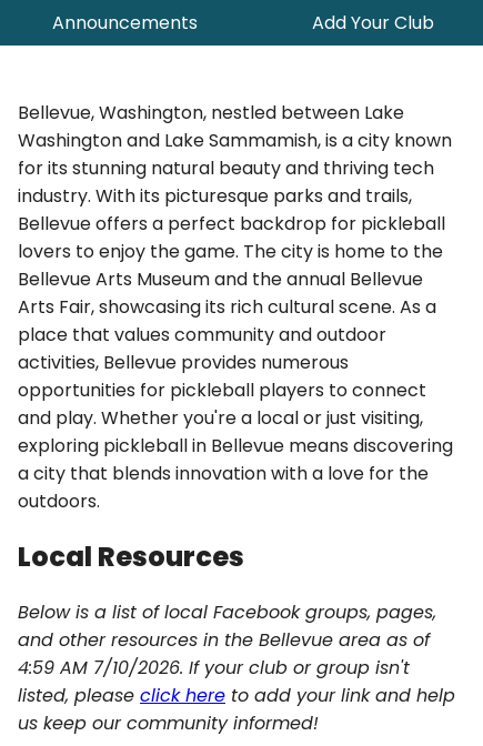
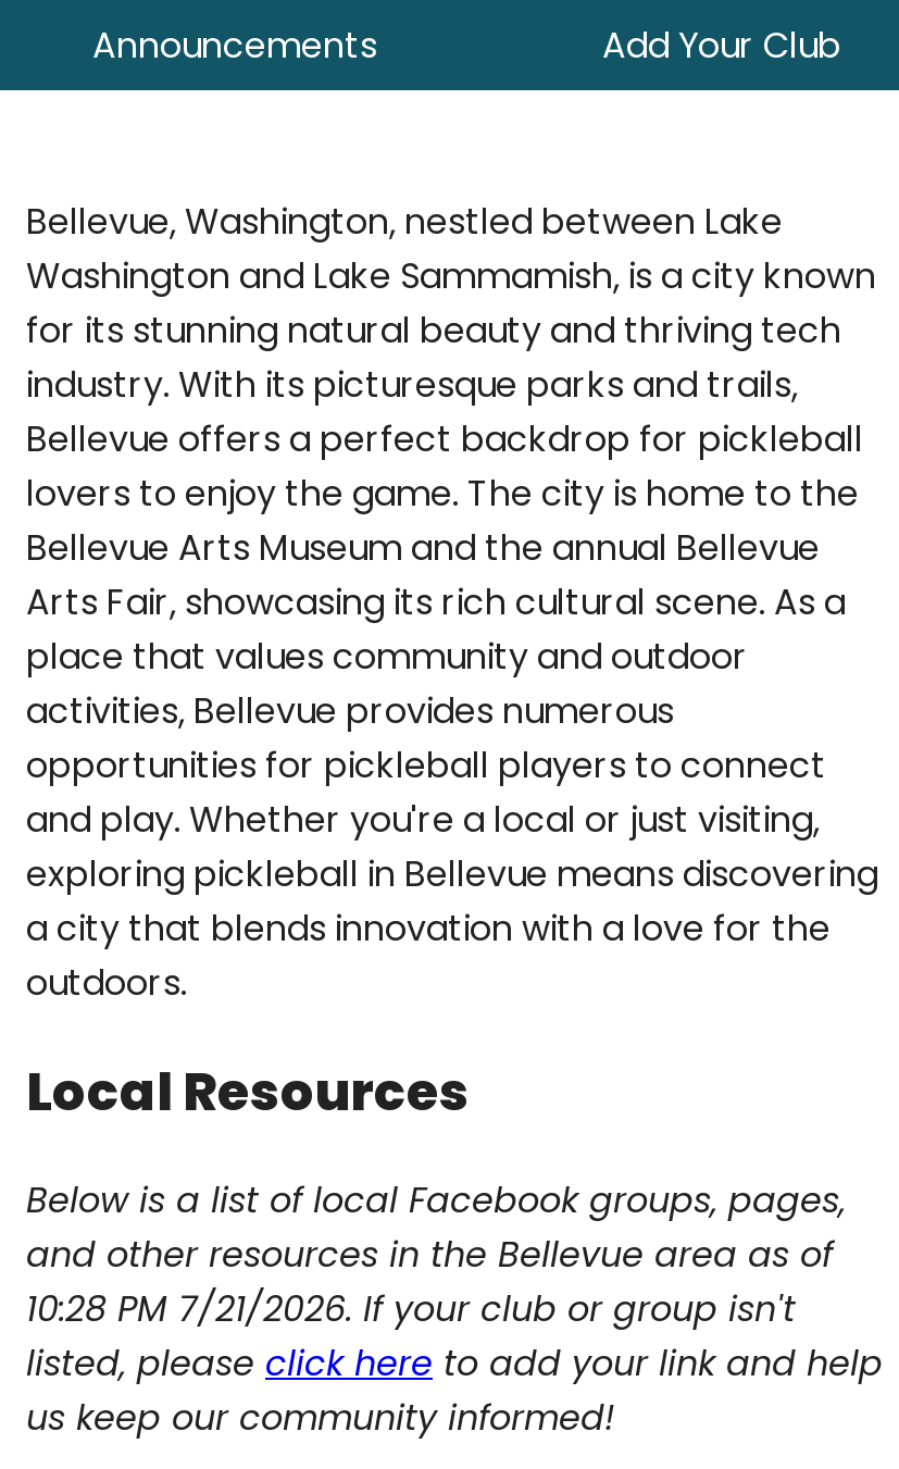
[18,655,410,680] 4:59 AM 7/10/2026. If your club or group isn't -> [26,1284,796,1334] 10:28 PM 7/21/2026. If your club or group isn't

